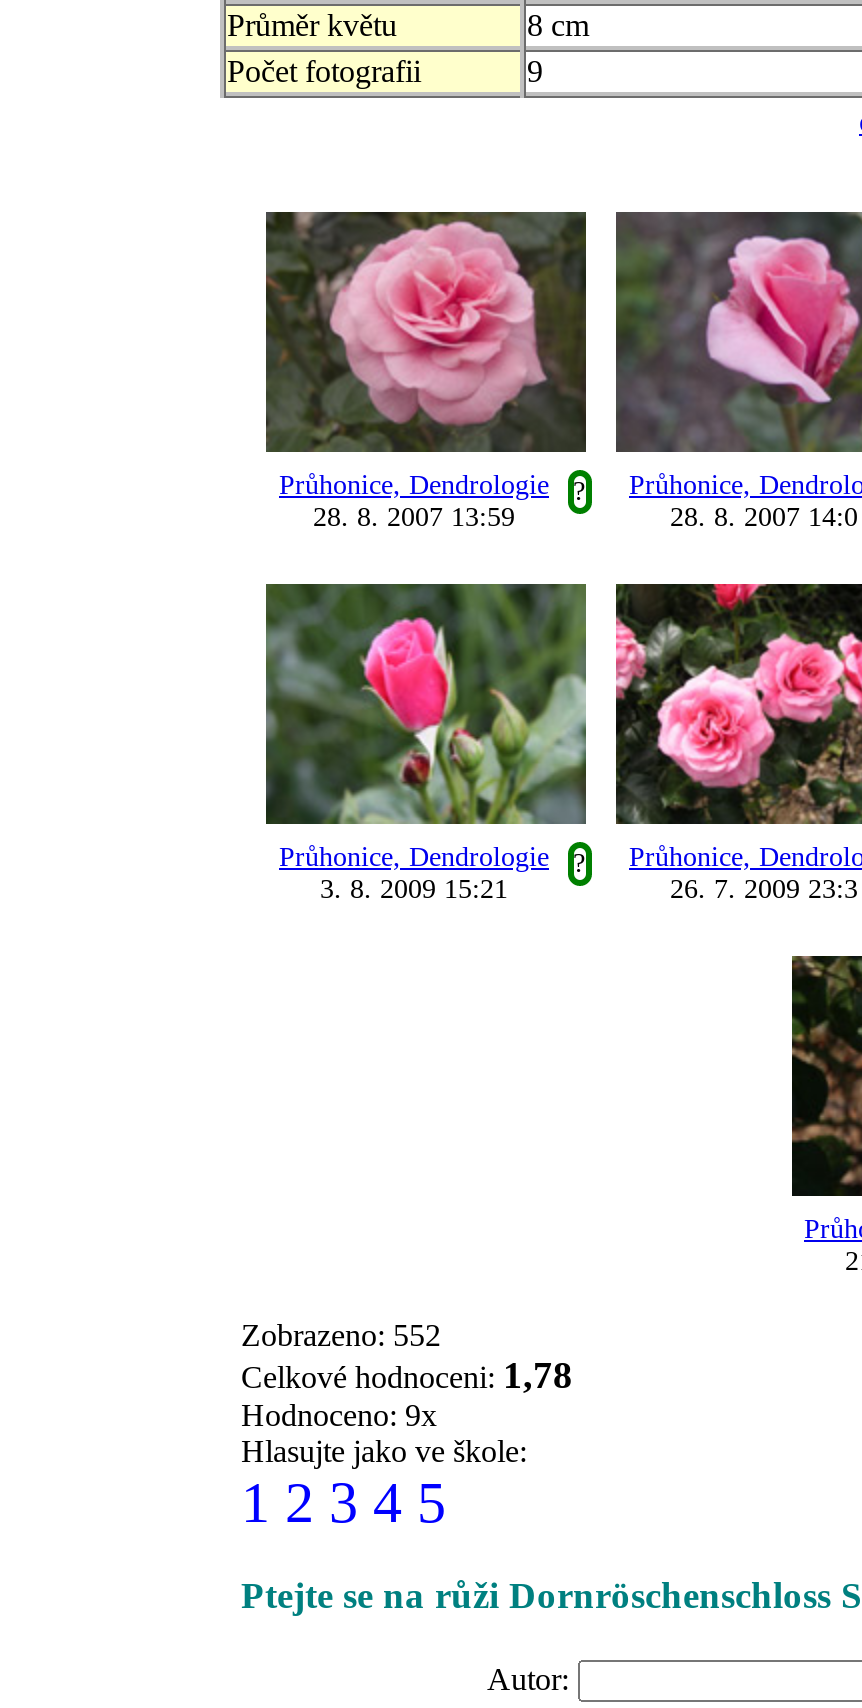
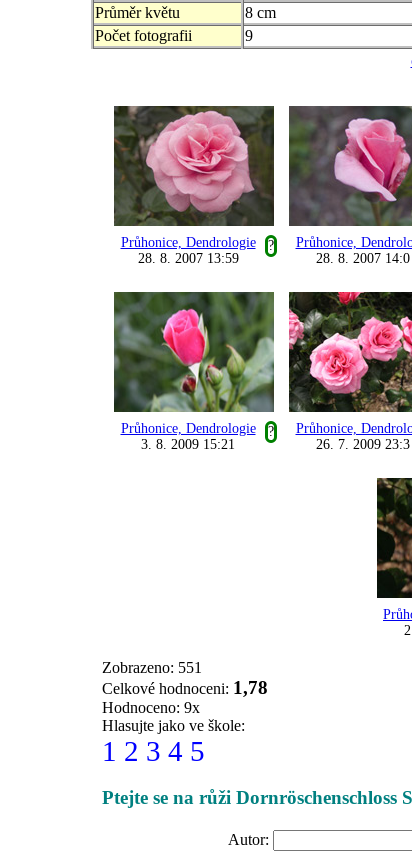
[241,1318,441,1352] Zobrazeno: 552 -> [101,659,201,676] Zobrazeno: 551

